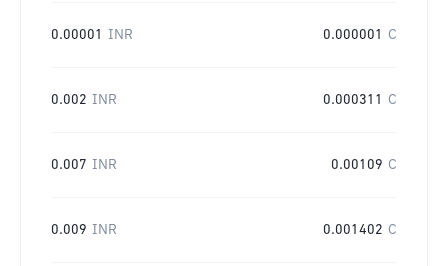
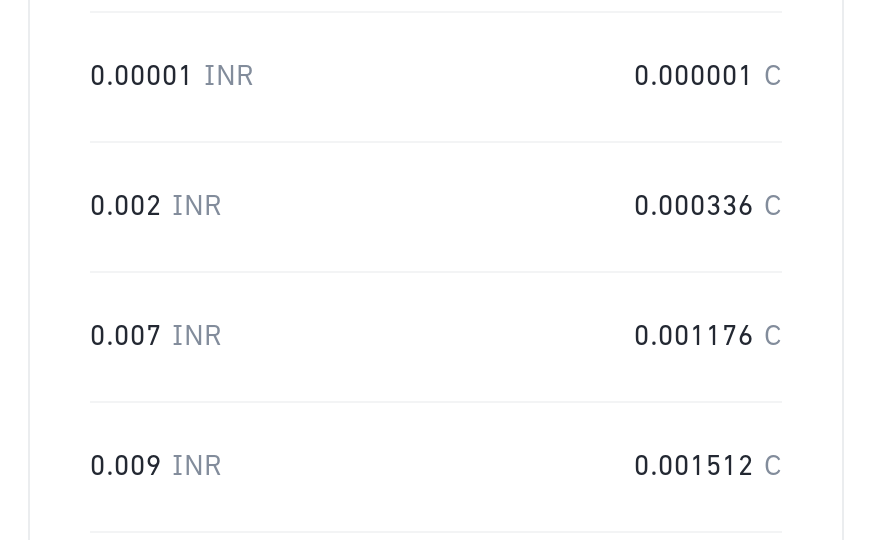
[323,93,397,107] 0.000311 C -> [634,193,782,221] 0.000336 C
[331,158,397,172] 0.00109 C -> [634,323,782,351] 0.001176 C
[323,223,397,237] 0.001402 C -> [634,453,782,481] 0.001512 C

